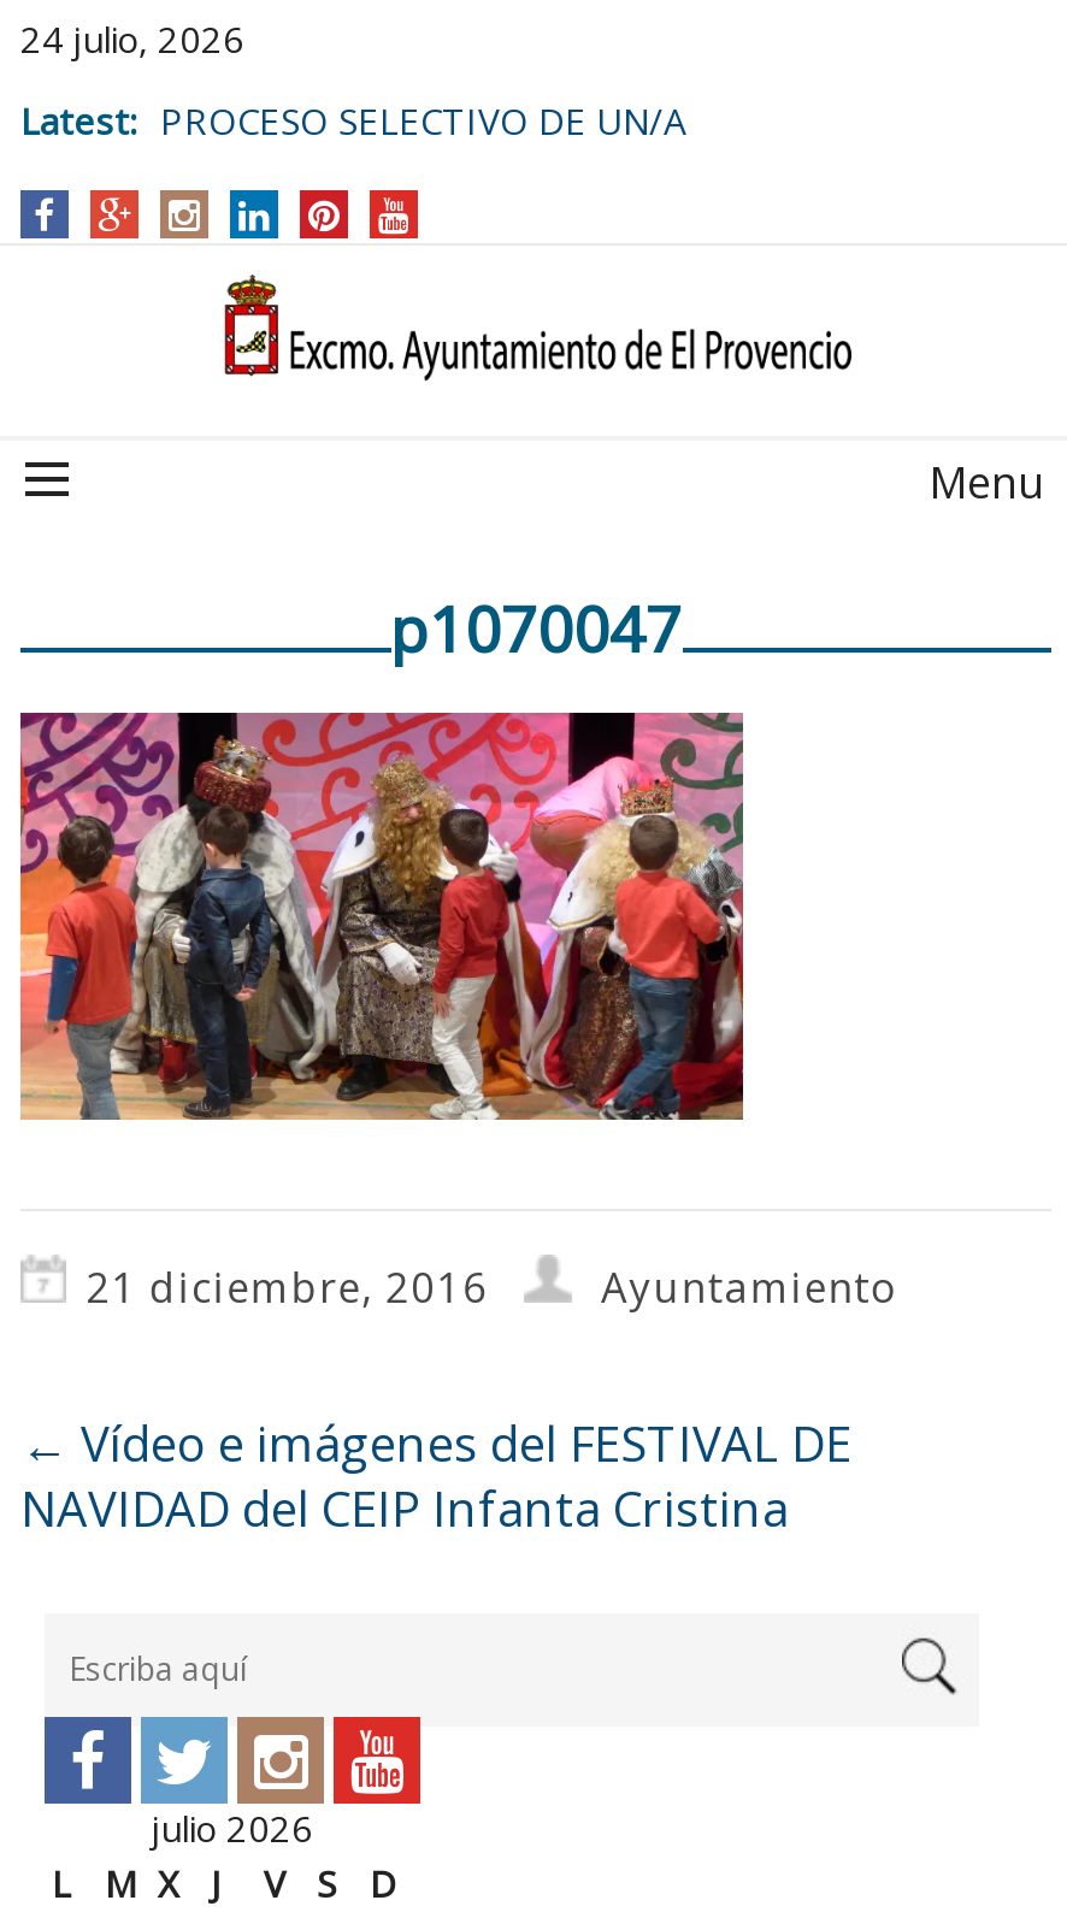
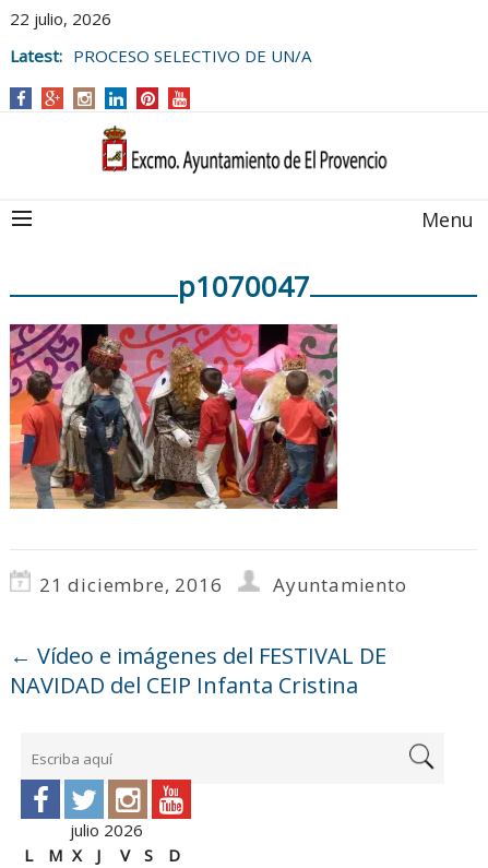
[20,14,244,63] 24 julio, 2026 -> [10,8,111,29] 22 julio, 2026

